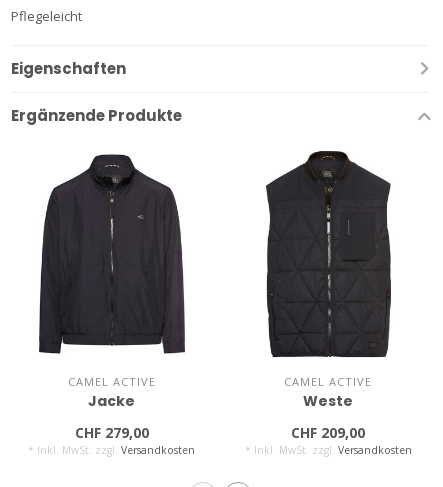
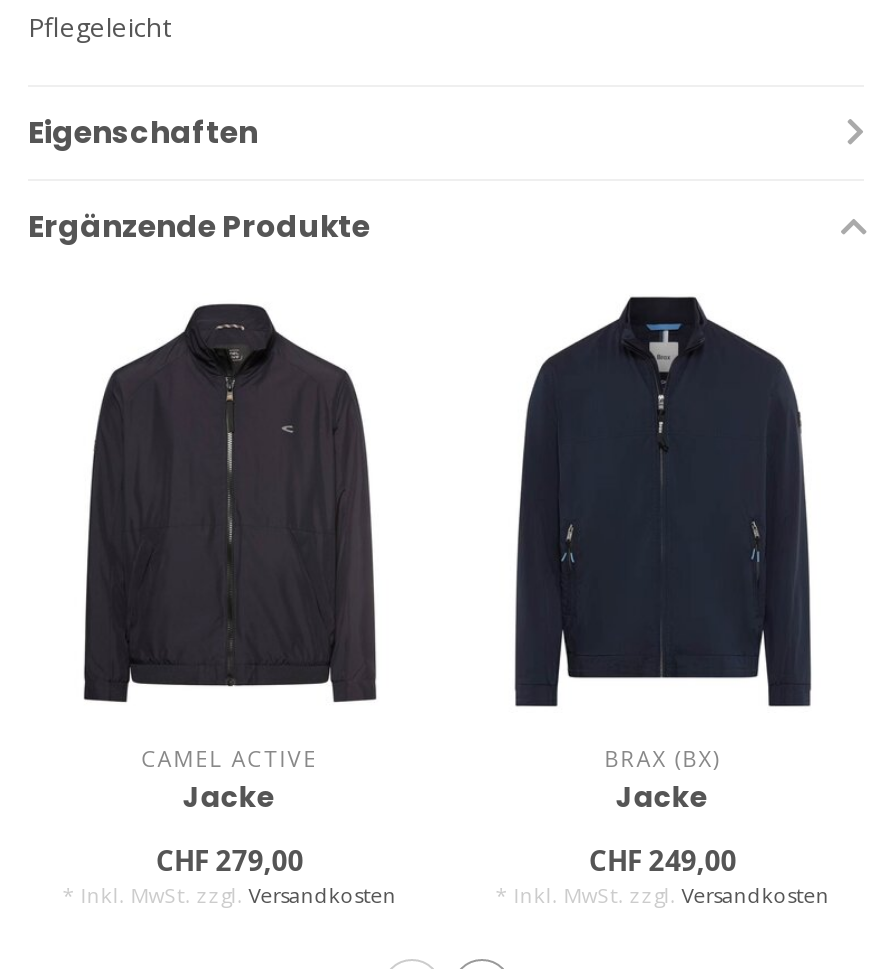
[254,151,403,411] [image] | CAMEL ACTIVE | Weste -> [512,323,814,816] [image] | BRAX (BX) | Jacke
[291,423,365,442] CHF 209,00 -> [588,840,736,878] CHF 249,00

